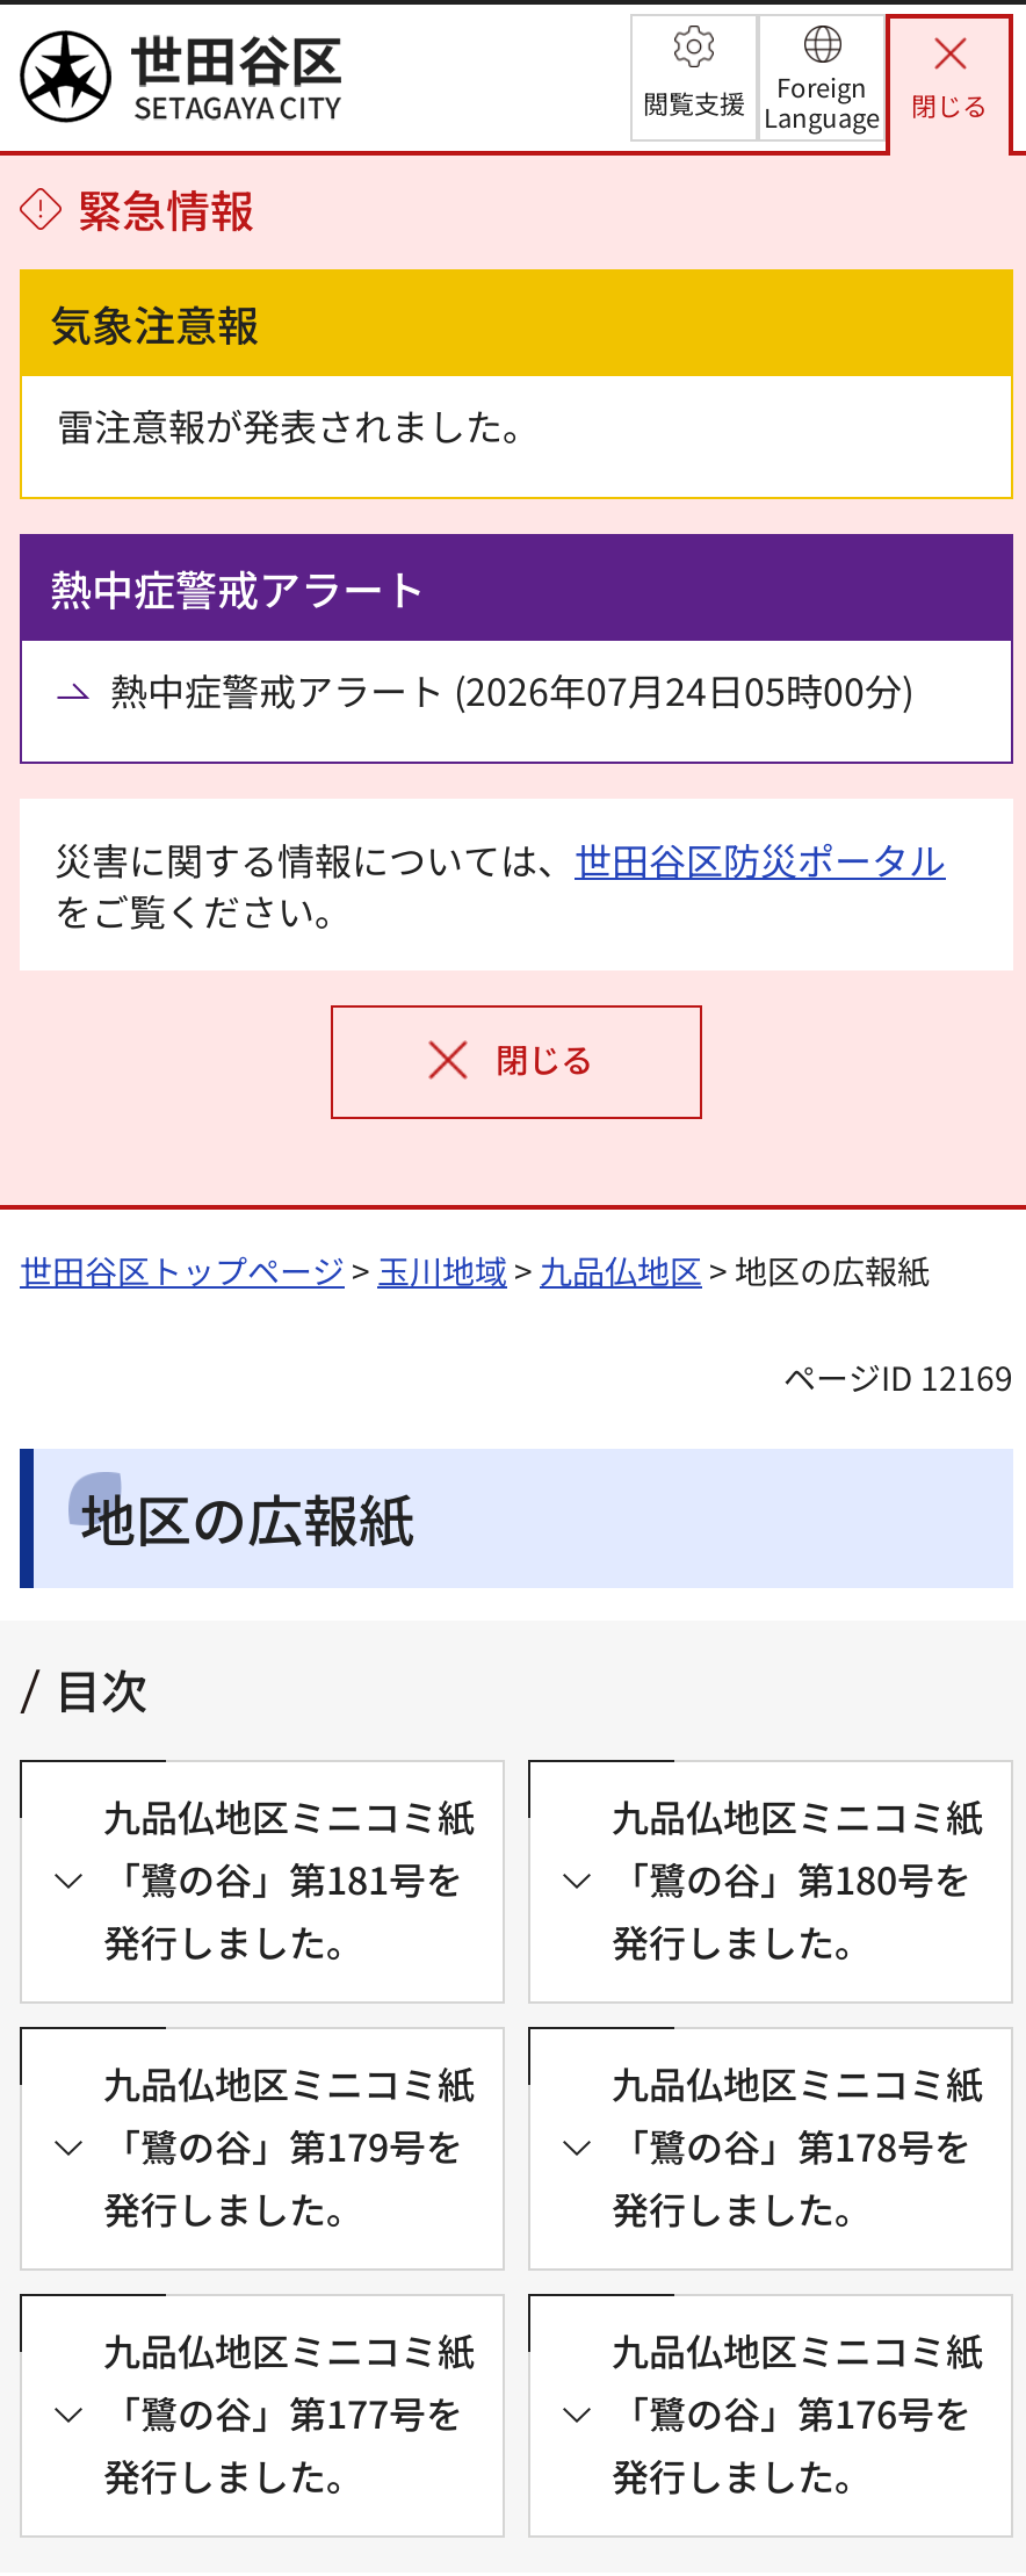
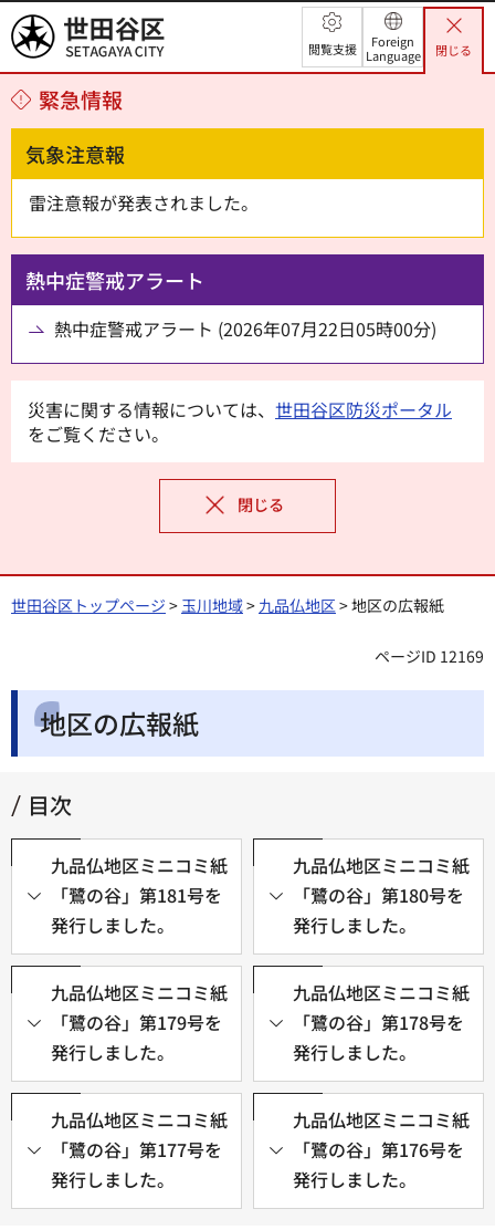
[110,662,913,717] 熱中症警戒アラート (2026年07月24日05時00分) -> [54,315,436,342] 熱中症警戒アラート (2026年07月22日05時00分)

